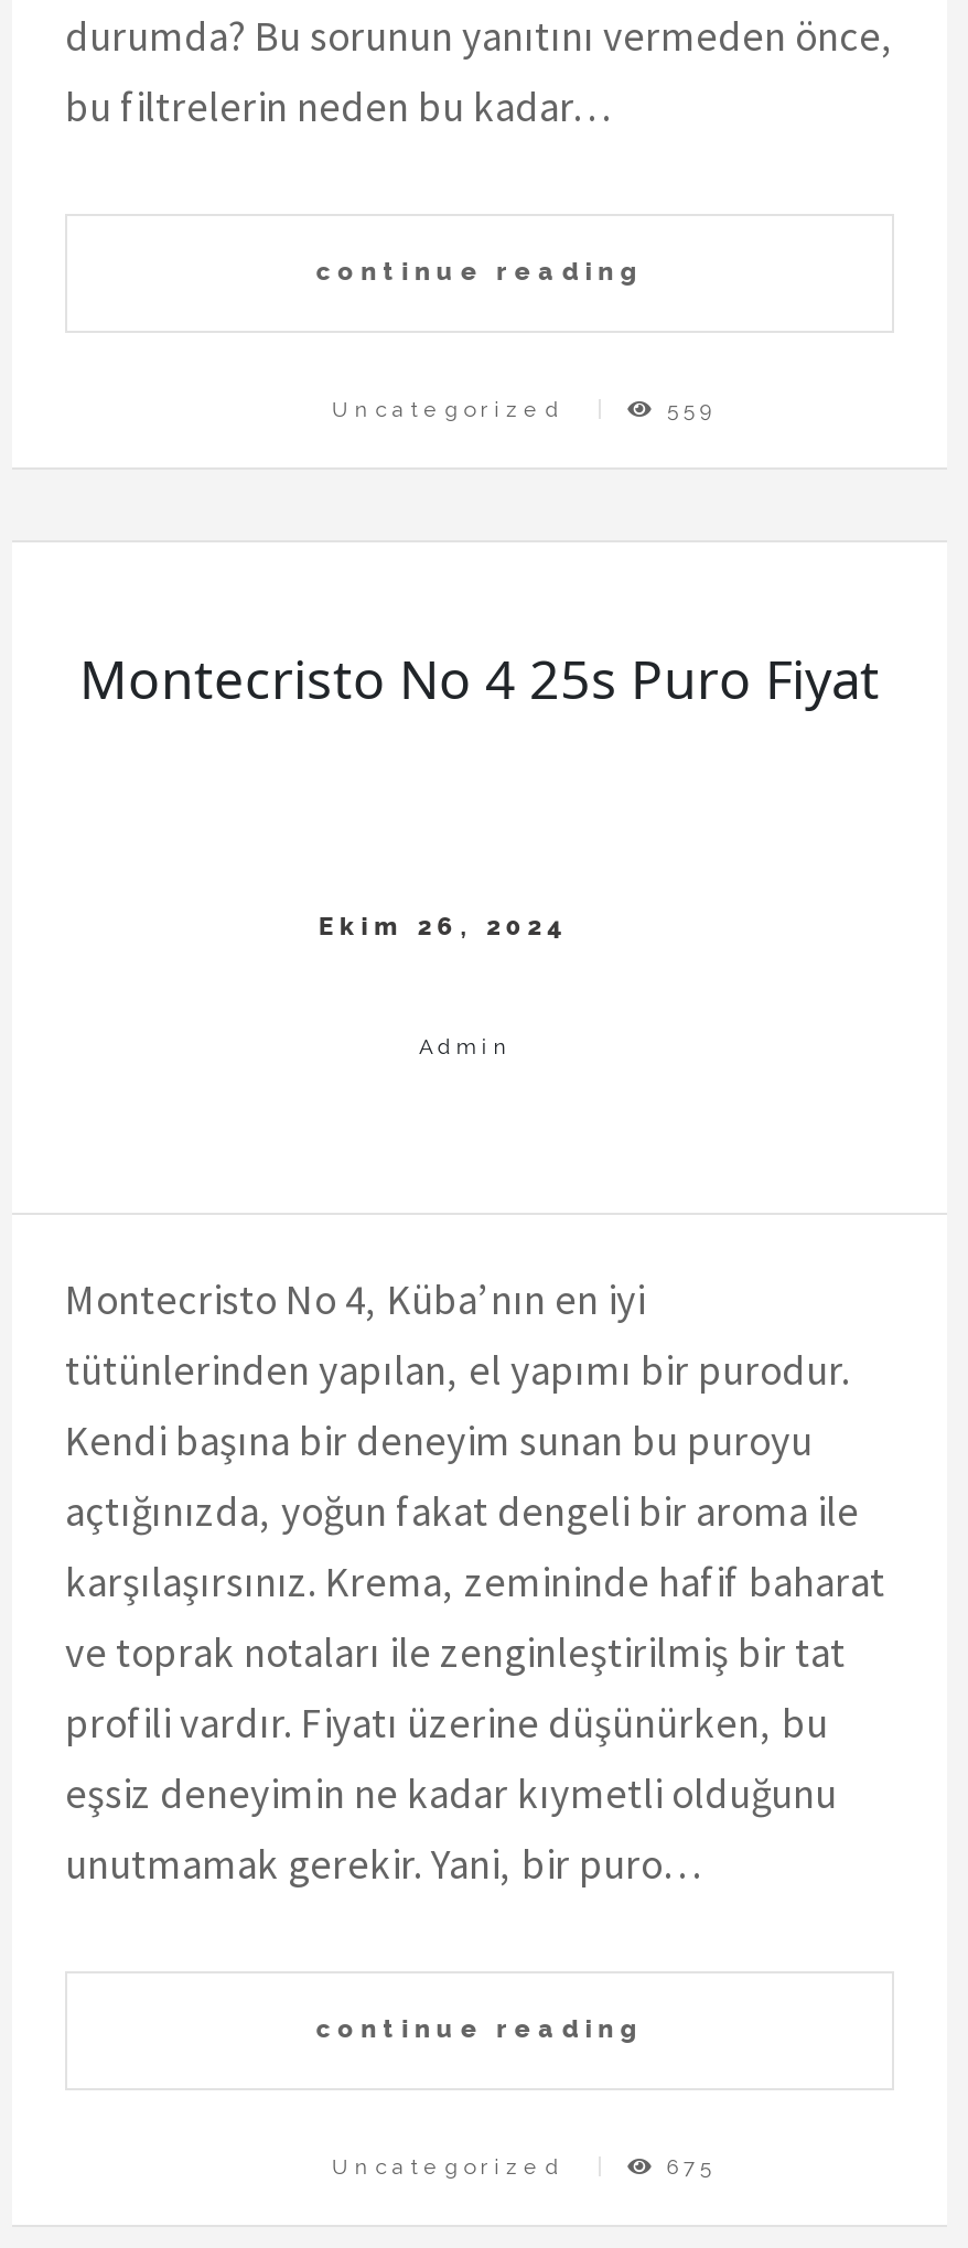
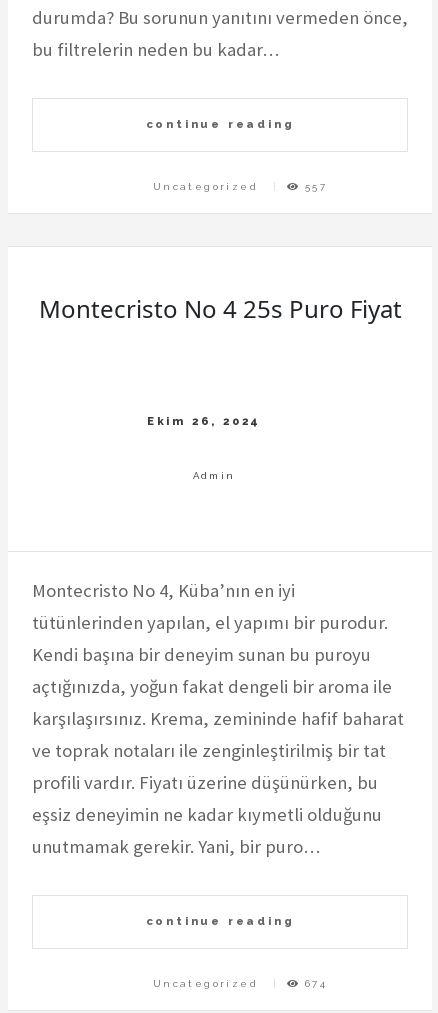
[657,396,716,420] 559 -> [300,181,327,192] 557
[657,2154,716,2178] 675 -> [300,978,327,989] 674

